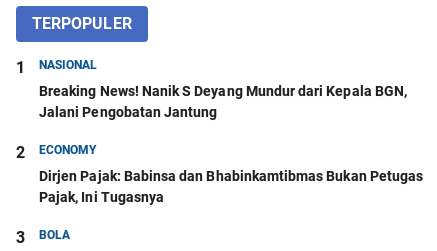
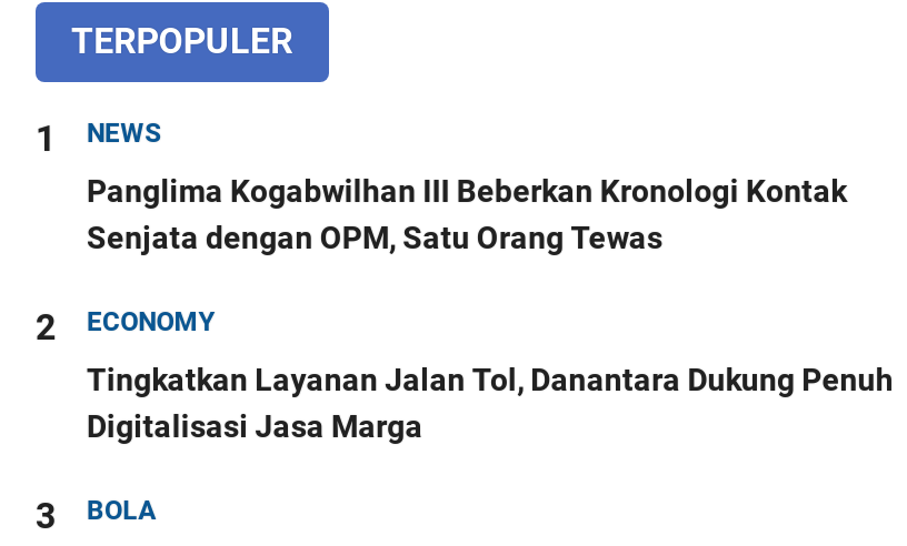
[39,58,97,72] NASIONAL -> [87,118,161,149] NEWS
[39,83,407,120] Breaking News! Nanik S Deyang Mundur dari Kepala BGN, | Jalani Pengobatan Jantung -> [87,173,847,255] Panglima Kogabwilhan III Beberkan Kronologi Kontak | Senjata dengan OPM, Satu Orang Tewas
[39,168,423,205] Dirjen Pajak: Babinsa dan Bhabinkamtibmas Bukan Petugas | Pajak, Ini Tugasnya -> [87,362,893,444] Tingkatkan Layanan Jalan Tol, Danantara Dukung Penuh | Digitalisasi Jasa Marga

